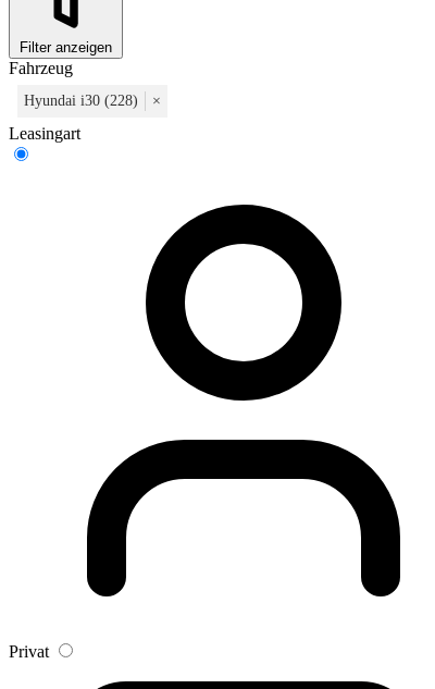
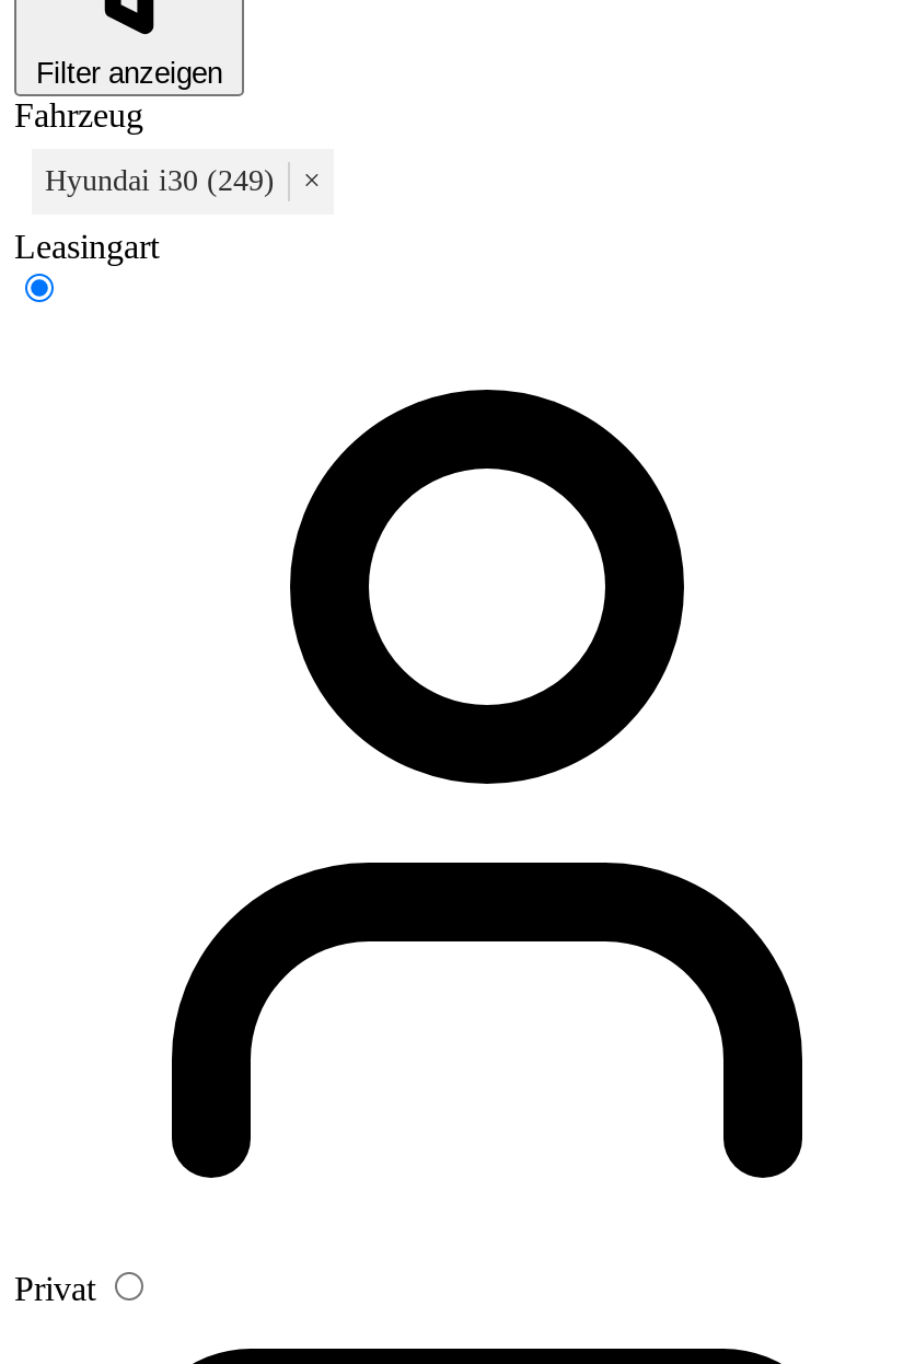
[24,92,138,109] Hyundai i30 (228) -> [45,164,275,197] Hyundai i30 (249)

